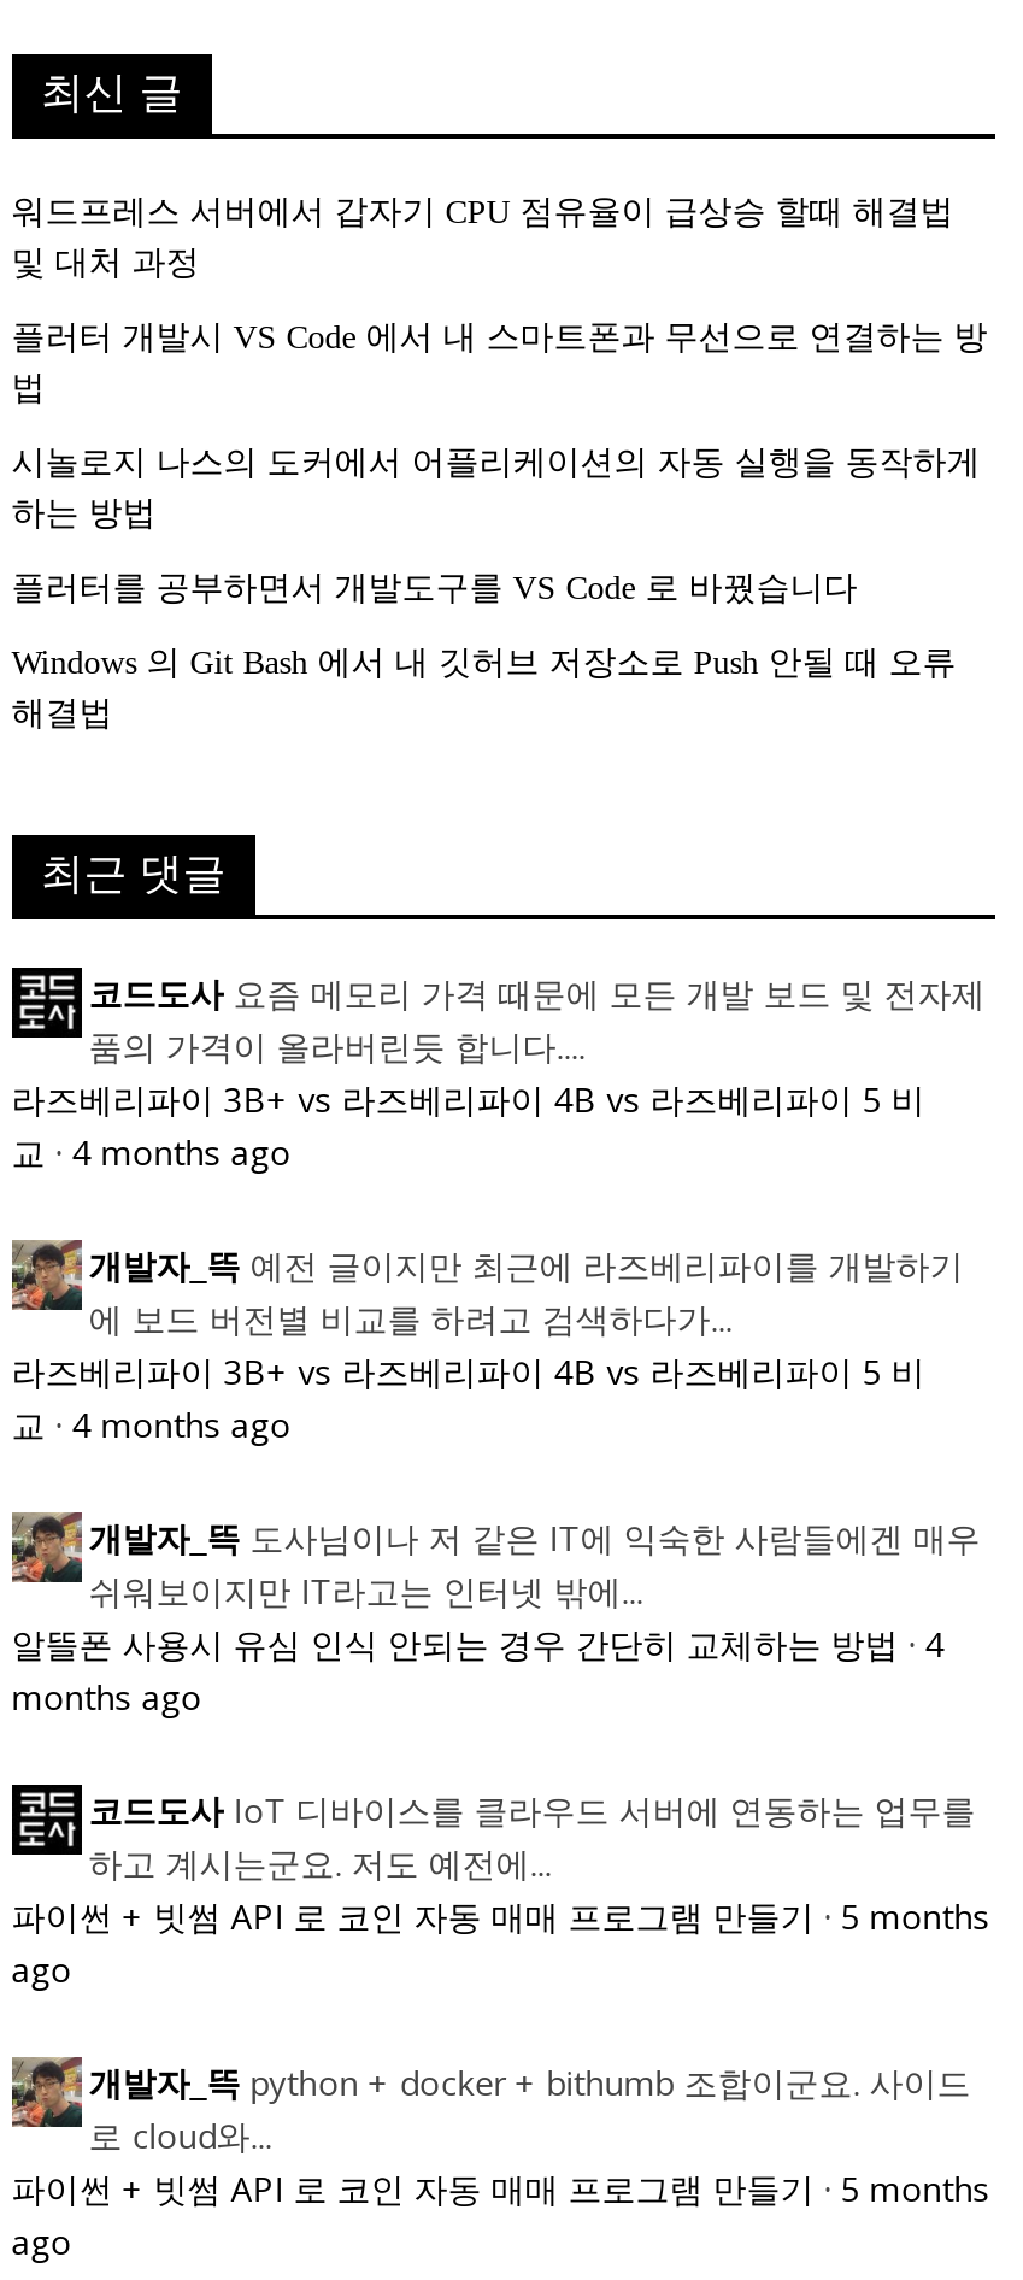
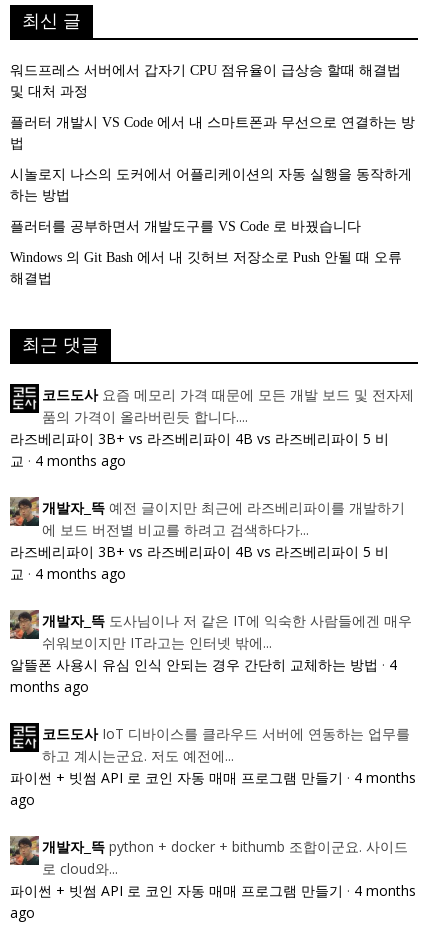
[12,1894,990,1939] 파이썬 + 빗썸 API 로 코인 자동 매매 프로그램 만들기 · 5 months -> [10,768,416,787] 파이썬 + 빗썸 API 로 코인 자동 매매 프로그램 만들기 · 4 months
[12,2166,990,2212] 파이썬 + 빗썸 API 로 코인 자동 매매 프로그램 만들기 · 5 months -> [10,881,416,900] 파이썬 + 빗썸 API 로 코인 자동 매매 프로그램 만들기 · 4 months

